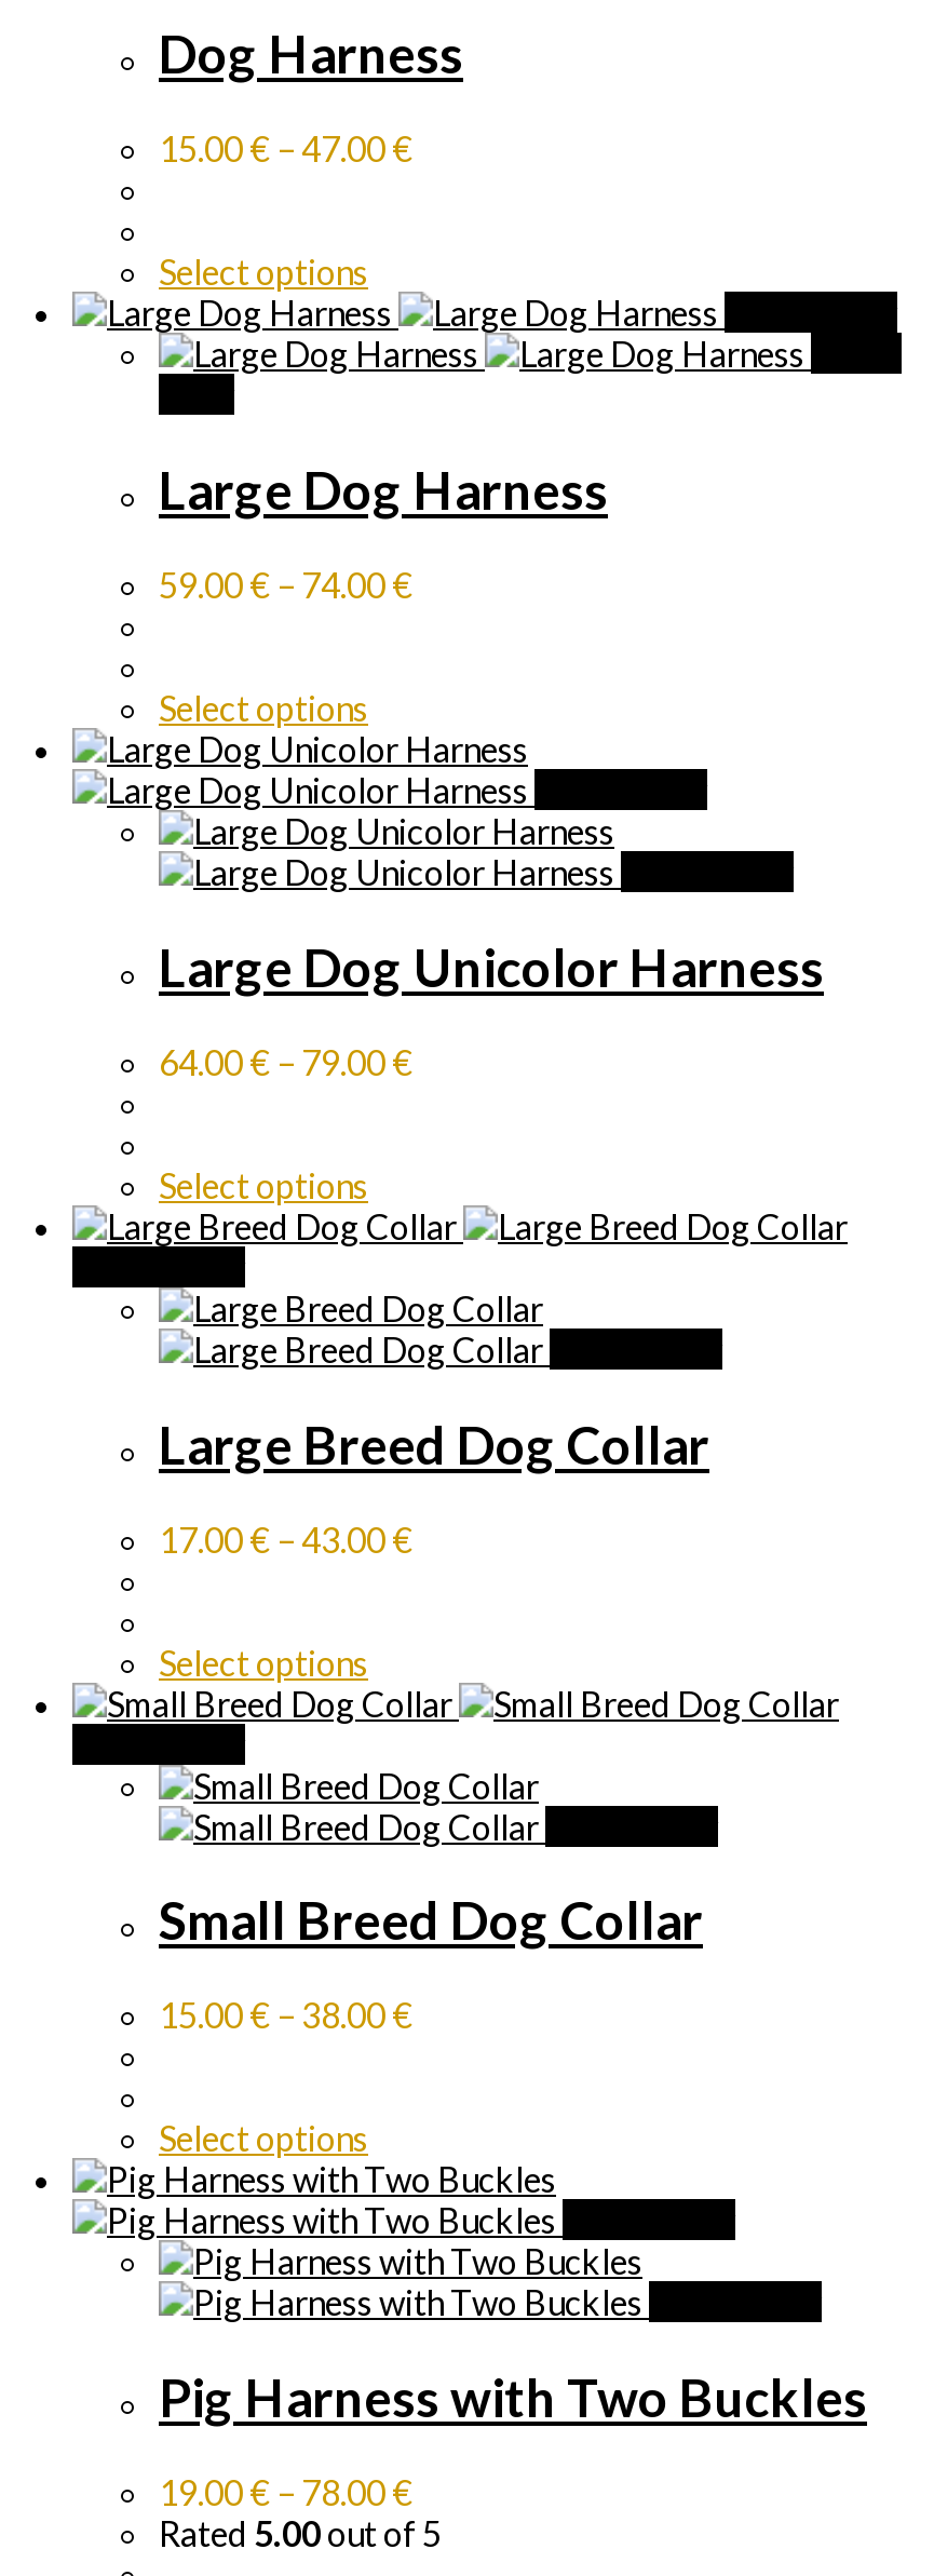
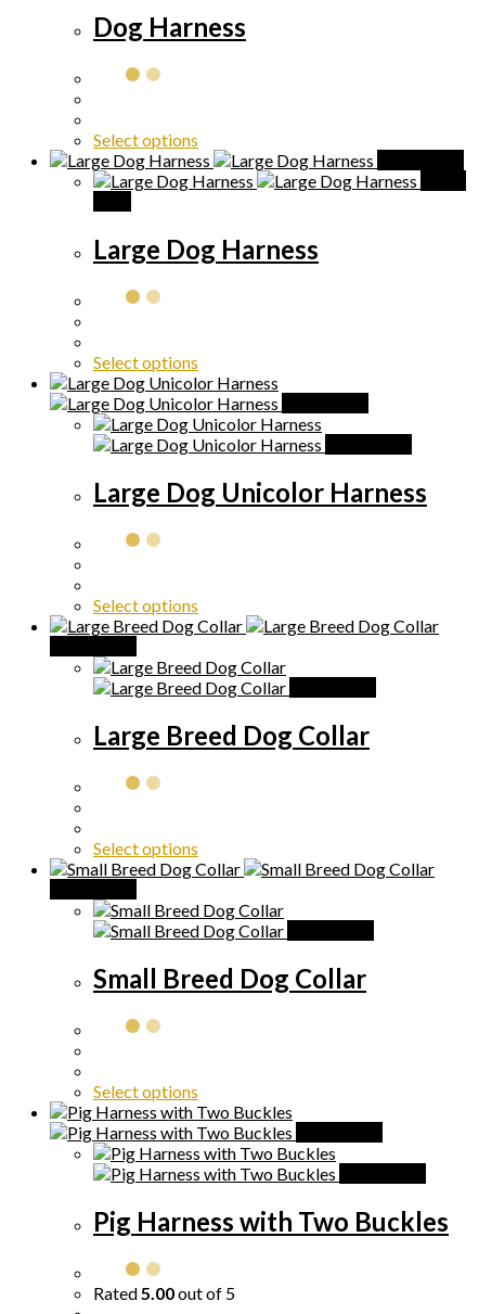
[159,128,414,169] 15.00 €– 47.00 € -> none
[159,564,414,605] 59.00 €– 74.00 € -> none
[159,1041,414,1082] 64.00 €– 79.00 € -> none
[159,1518,414,1559] 17.00 €– 43.00 € -> none
[159,1995,414,2036] 15.00 €– 38.00 € -> none
[159,2472,414,2513] 19.00 €– 78.00 € -> none

